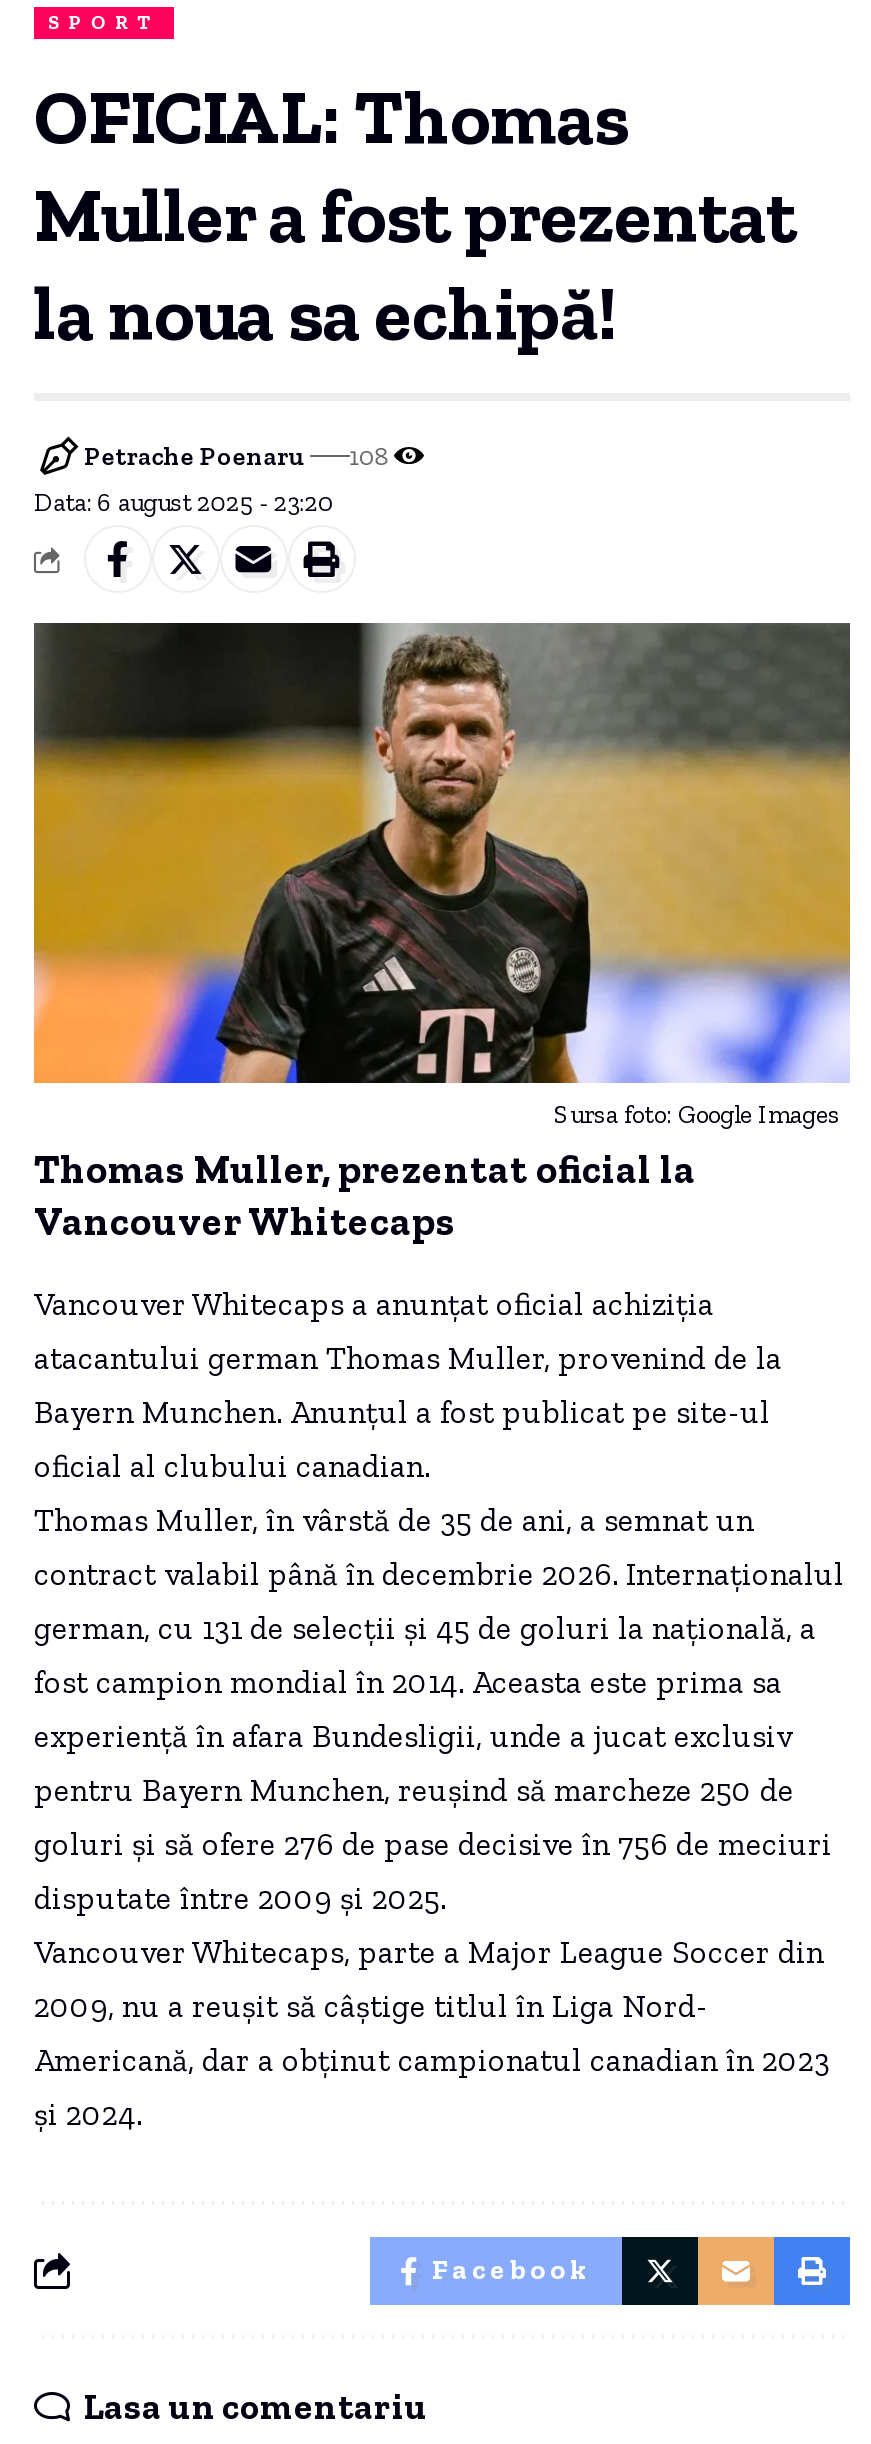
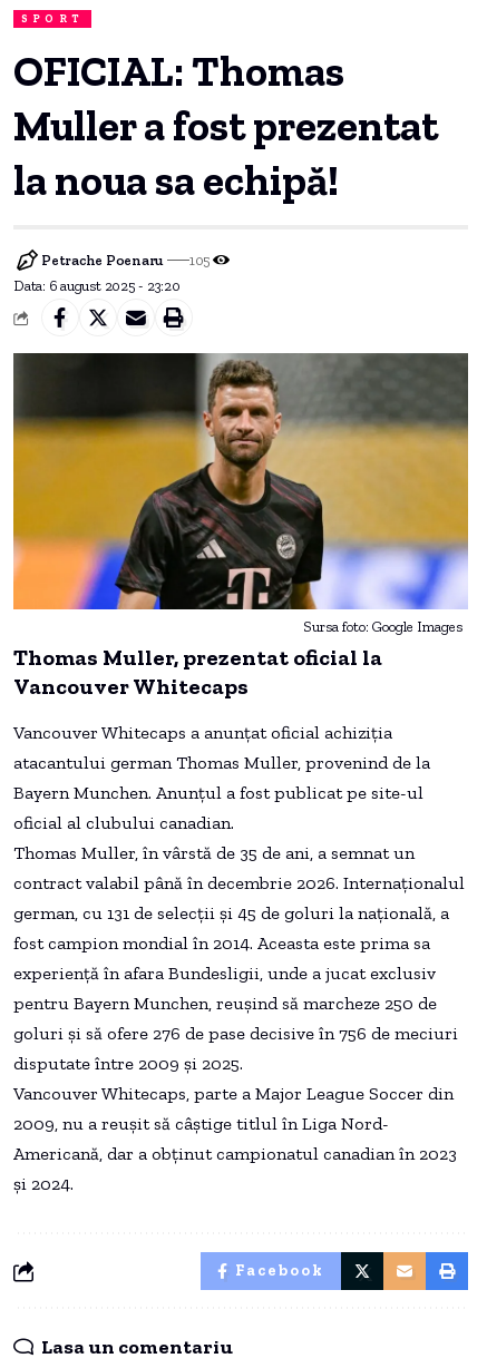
[84,440,390,470] Petrache Poenaru 108 -> [41,251,211,268] Petrache Poenaru 105

